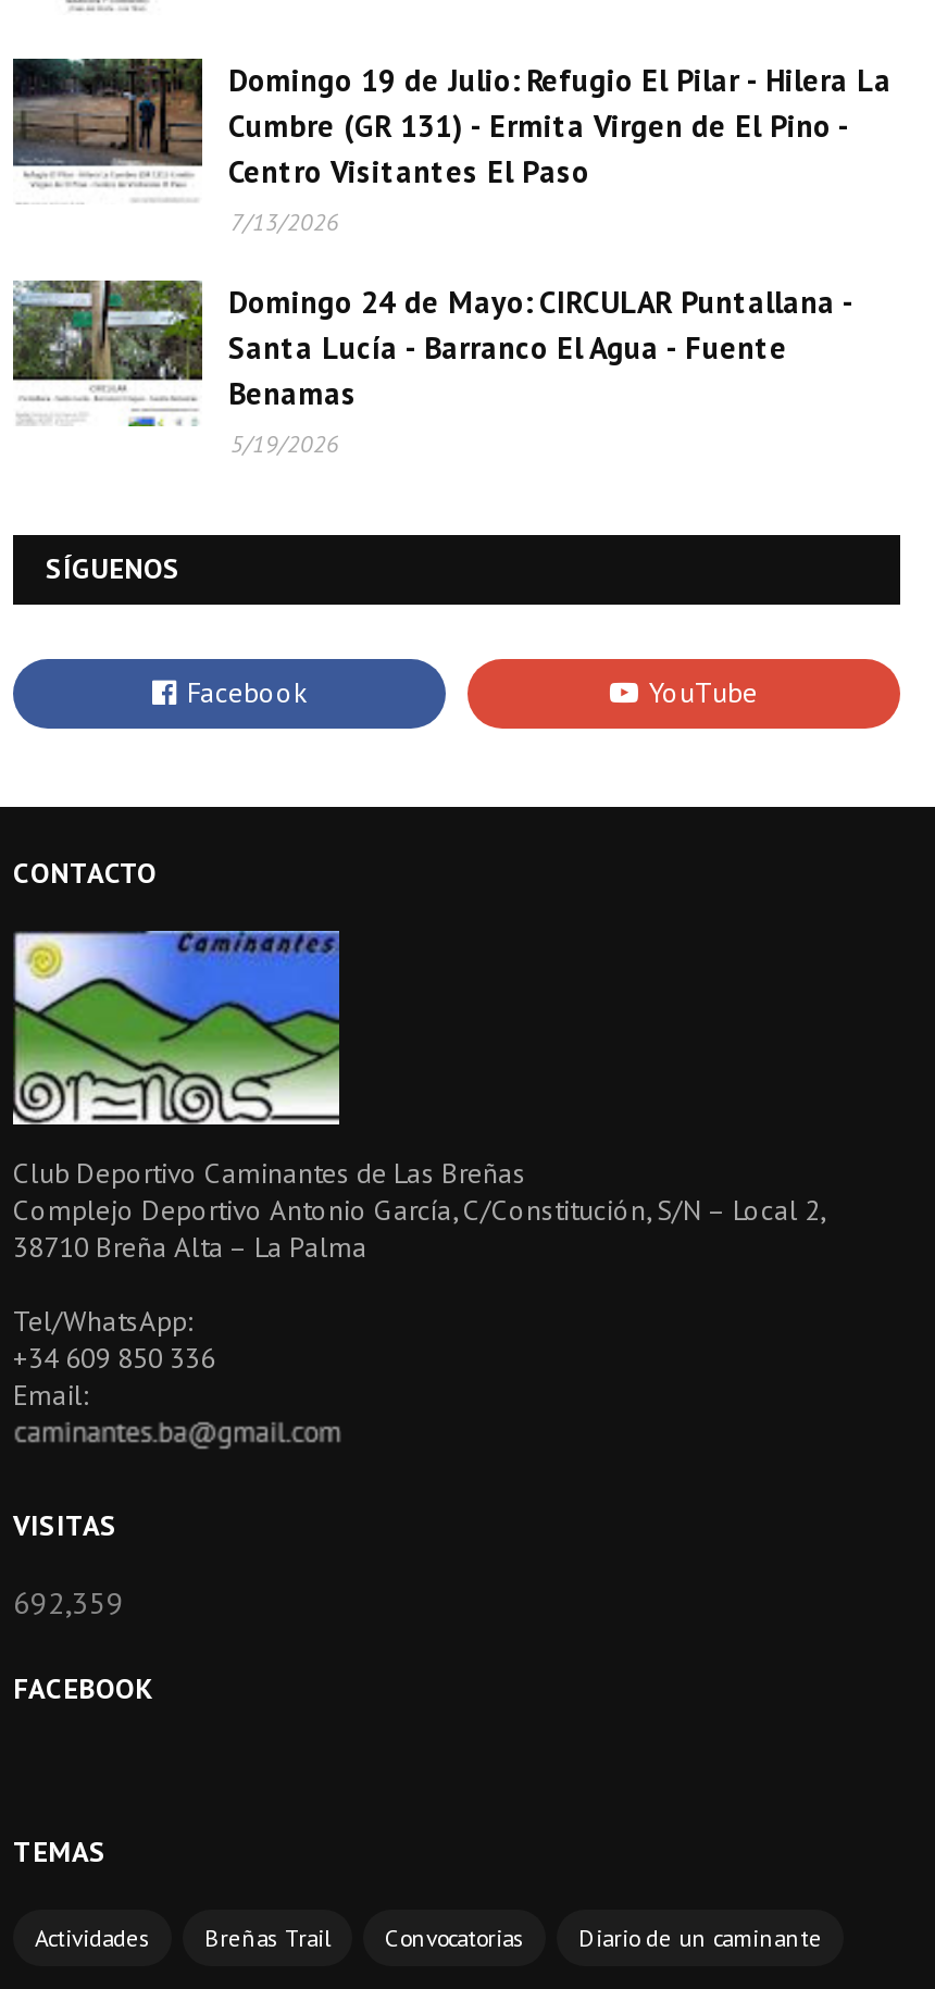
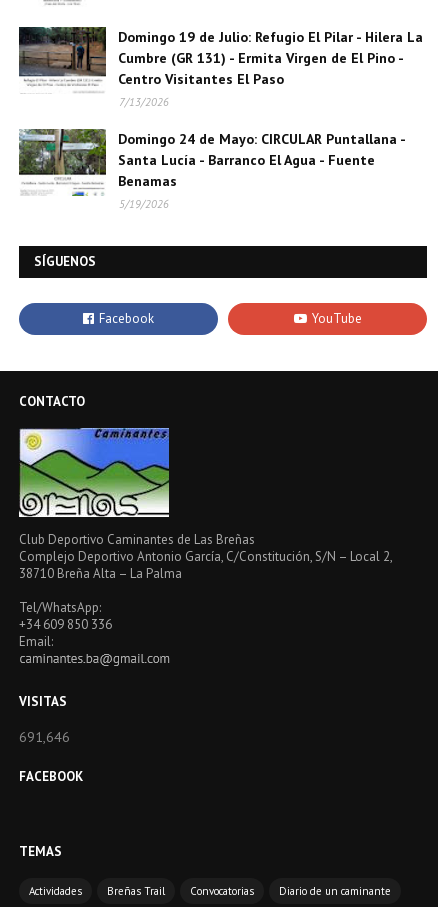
[13,1583,124,1623] 692,359 -> [19,728,70,746] 691,646

